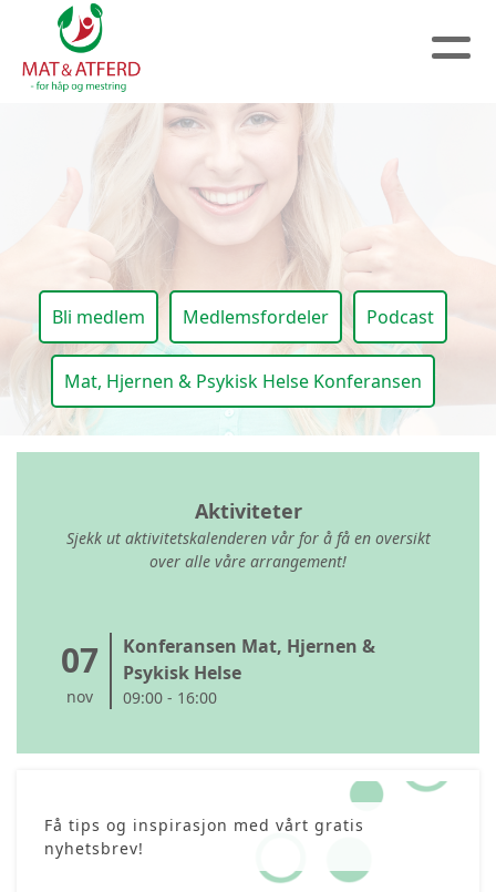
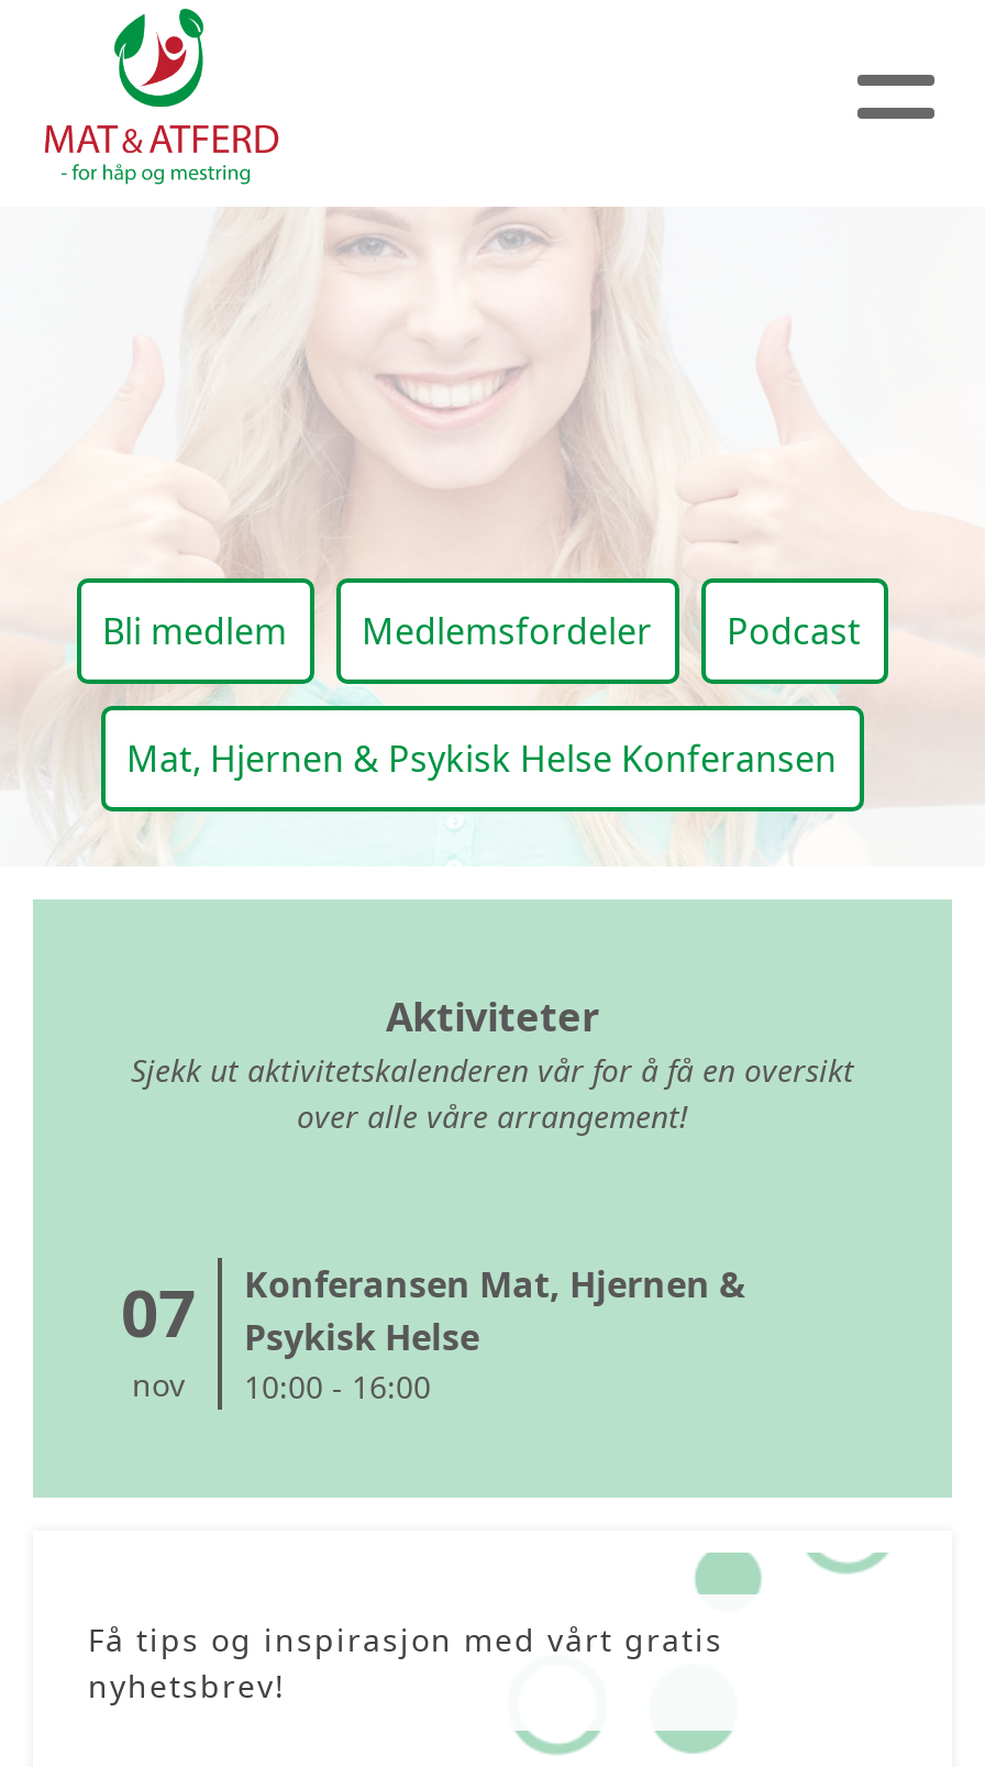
[66,685,217,708] nov 09:00 - 16:00 -> [132,1362,431,1407] nov 10:00 - 16:00

